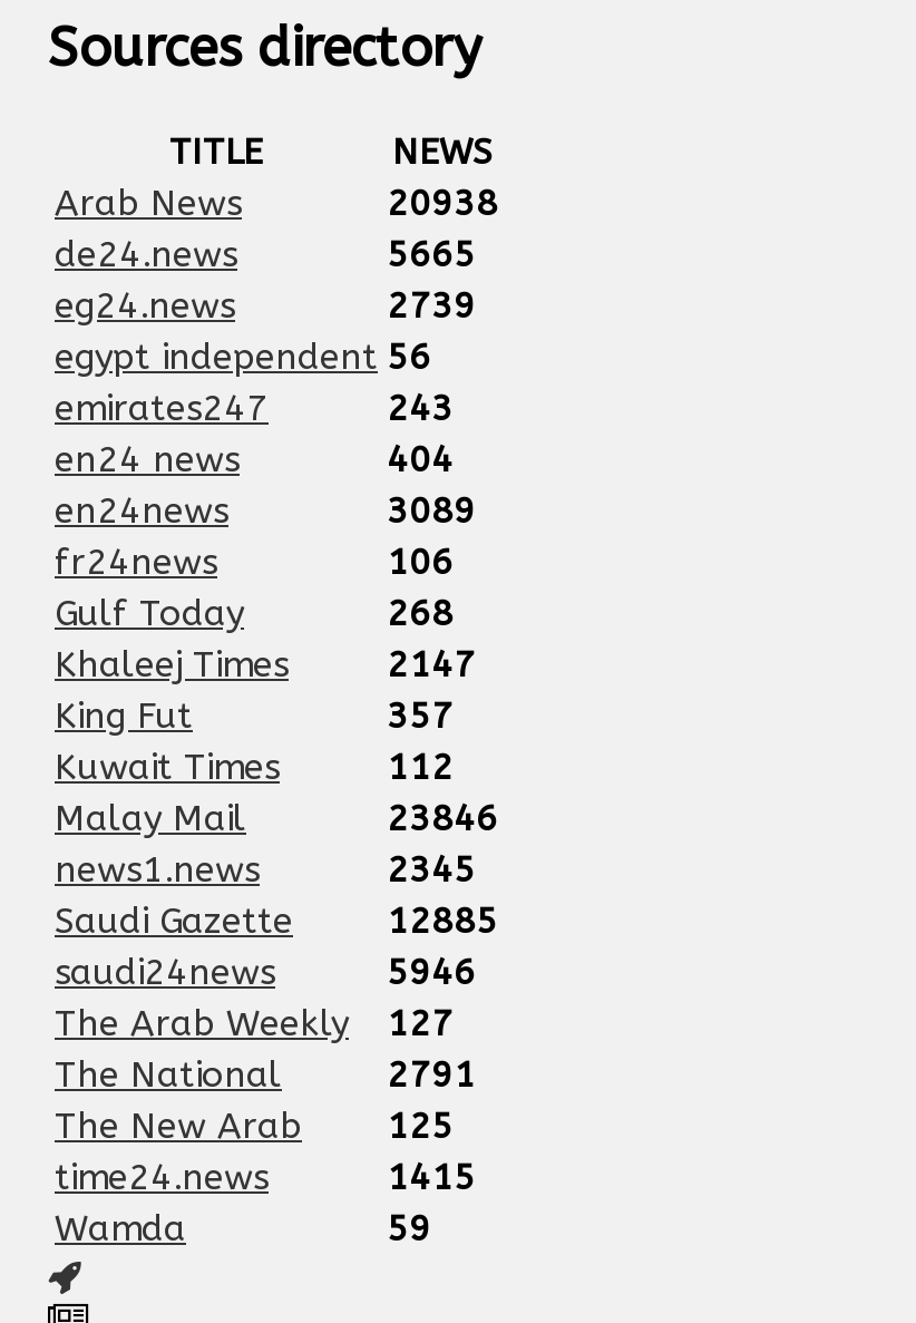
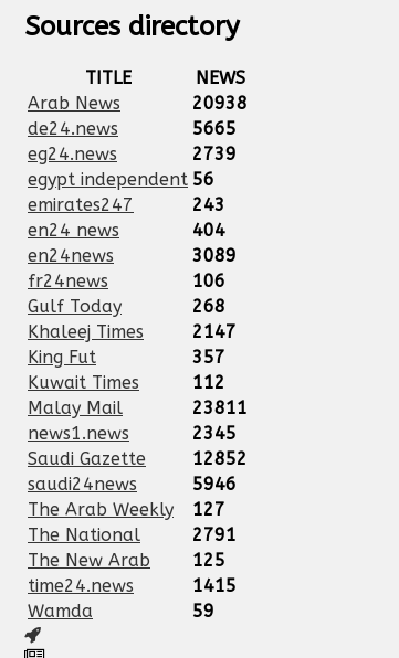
[387,797,498,839] 23846 -> [192,397,248,418] 23811
[387,899,498,942] 12885 -> [192,448,248,469] 12852

